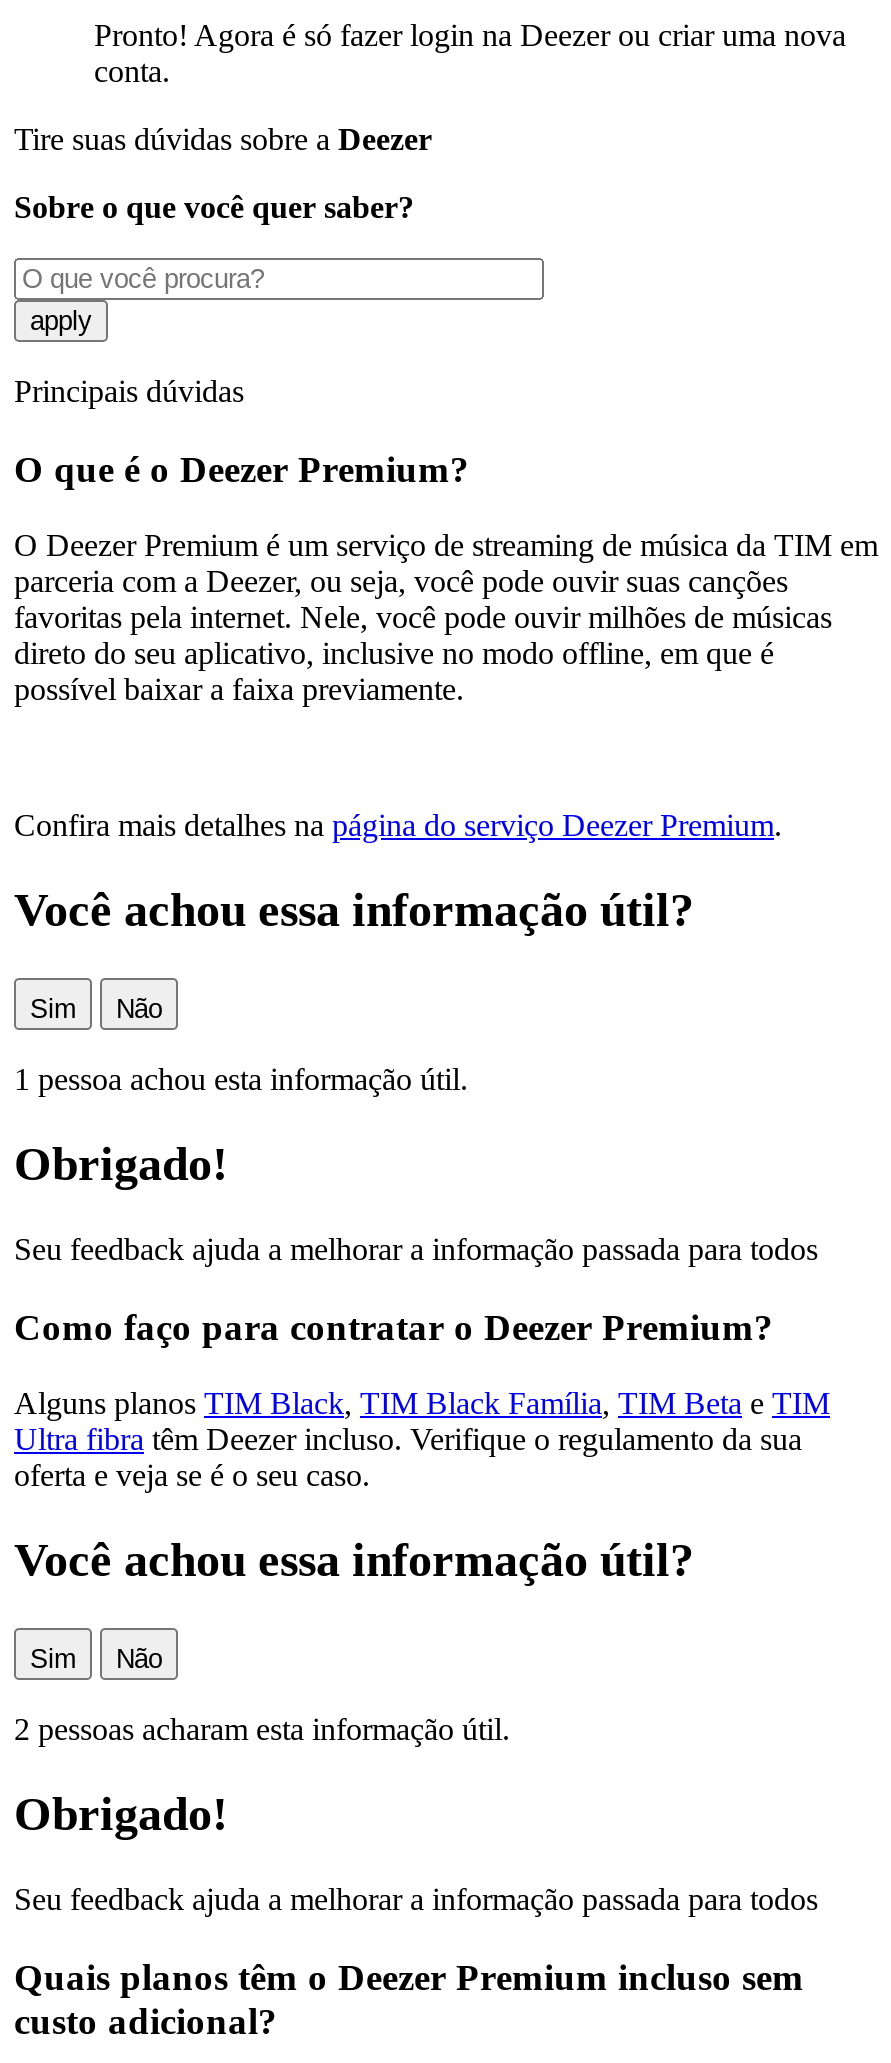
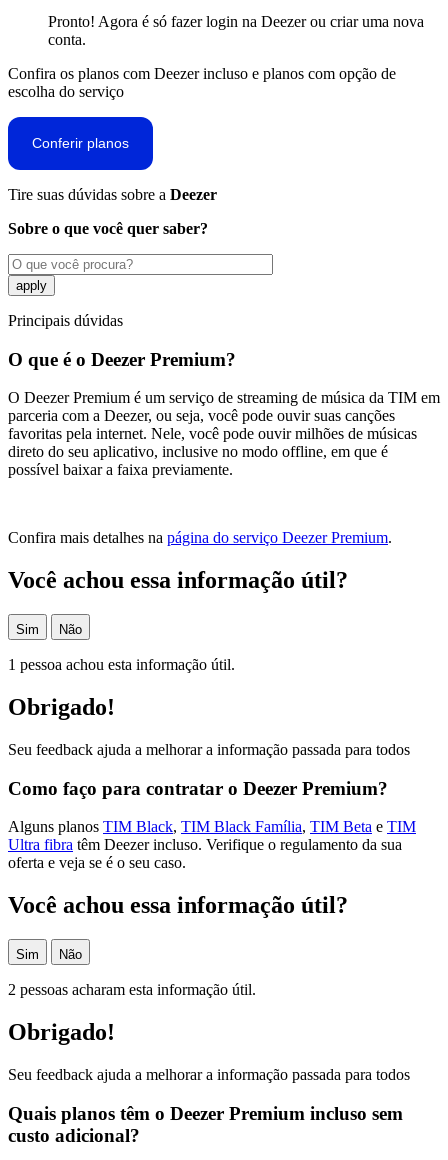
none -> [8,65,396,151] Confira os planos com Deezer incluso e planos com opção de | escolha do serviço | Conferir planos

